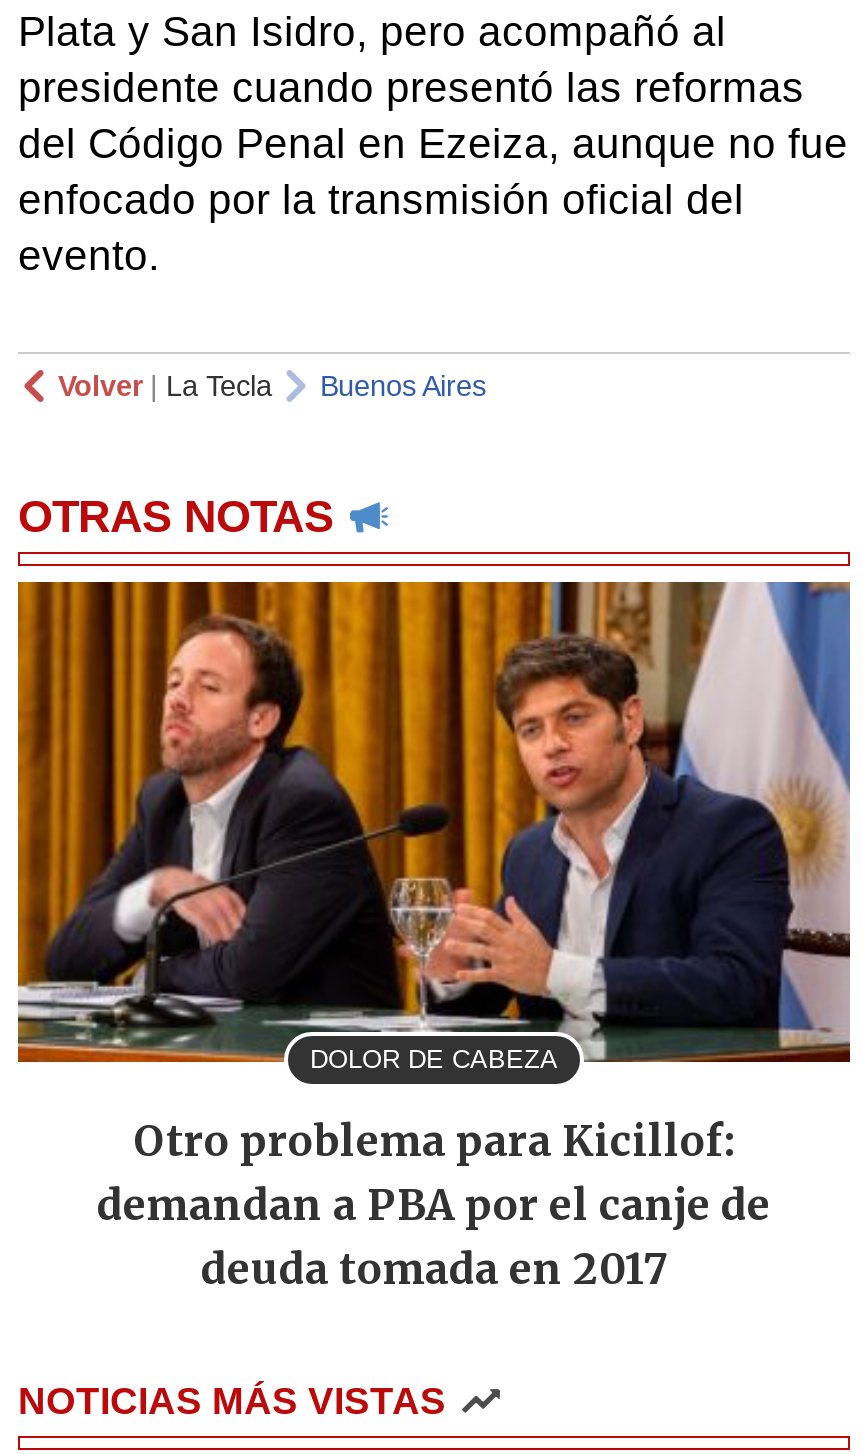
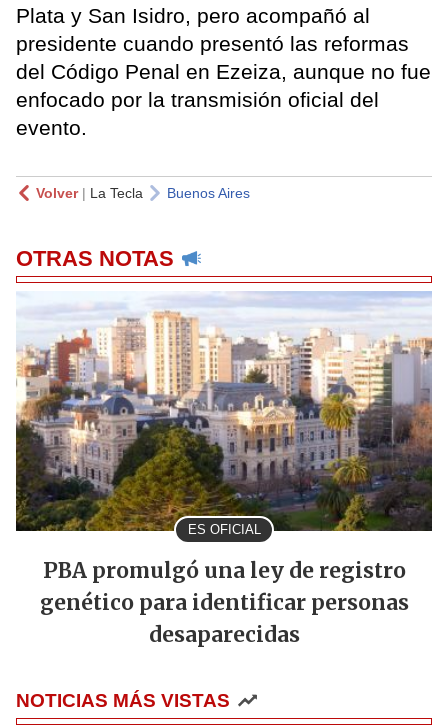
[16,580,852,1075] [image] | DOLOR DE CABEZA -> [15,291,433,537] [image] | ES OFICIAL
[97,1117,771,1297] Otro problema para Kicillof: | demandan a PBA por el canje de | deuda tomada en 2017 -> [39,558,408,648] PBA promulgó una ley de registro | genético para identificar personas | desaparecidas

